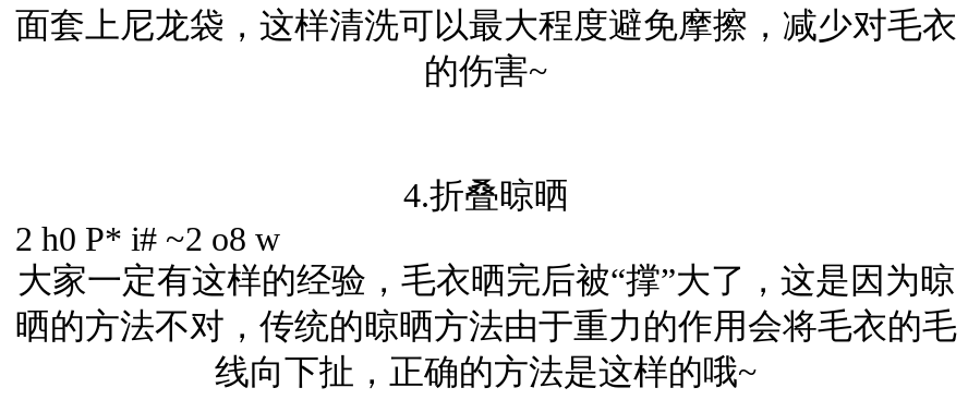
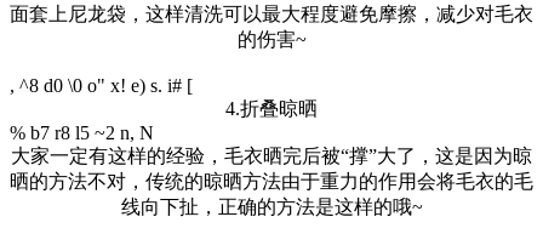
none -> [10,75,193,96] , ^8 d0 \0 o" x! e) s. i# [
[15,220,281,257] 2 h0 P* i# ~2 o8 w -> [10,122,154,143] % b7 r8 l5 ~2 n, N

